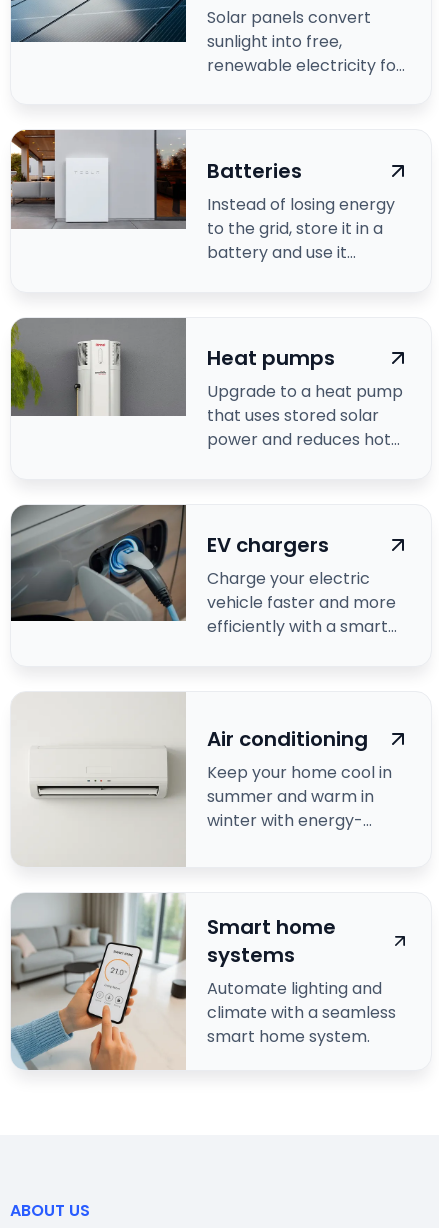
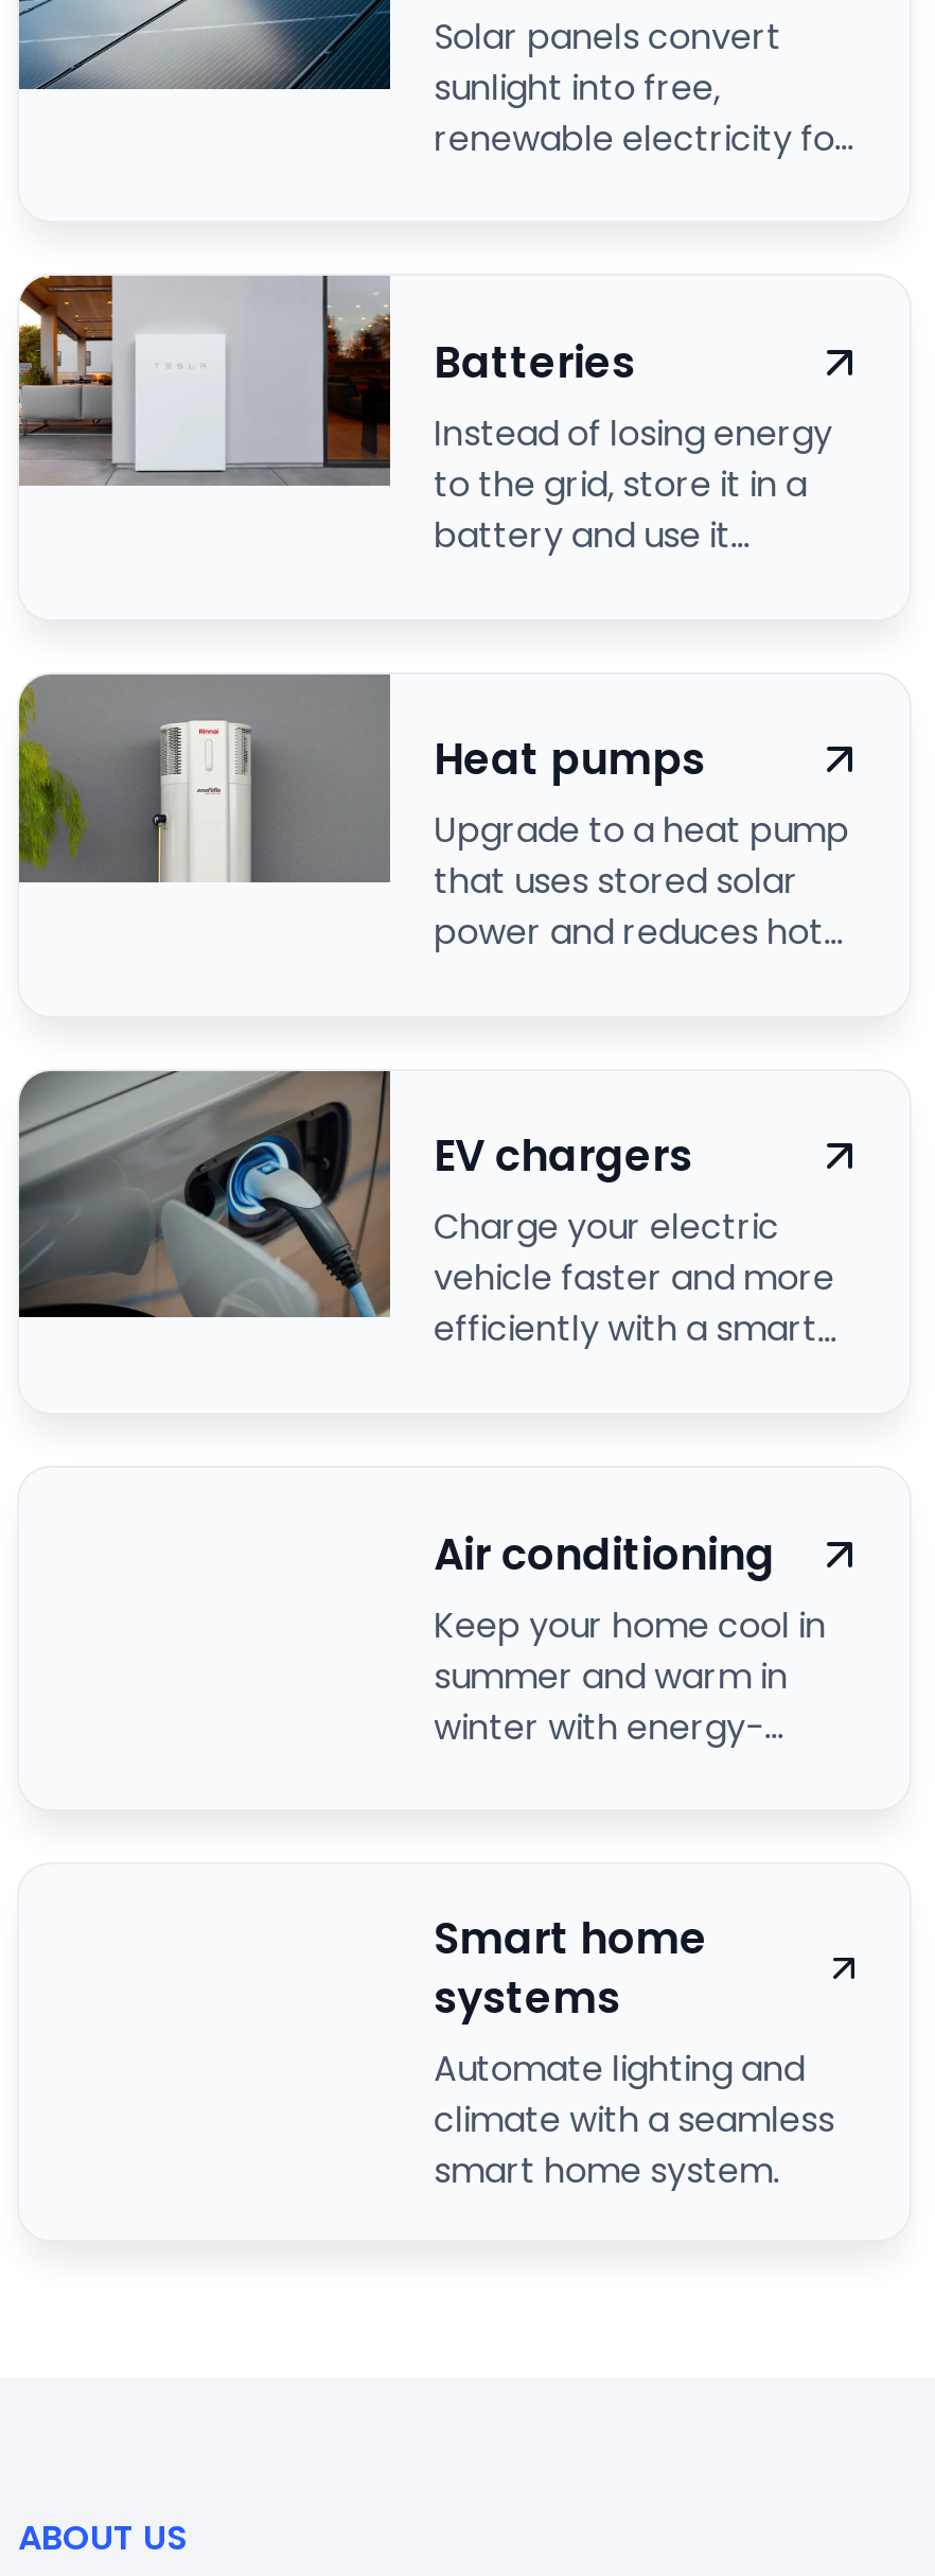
[13,692,187,866] [image] -> none
[10,892,187,1071] [image] -> none

